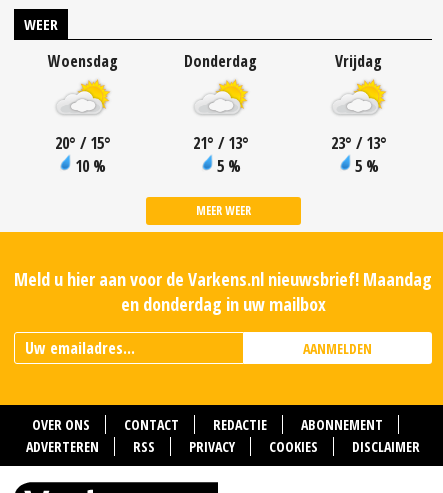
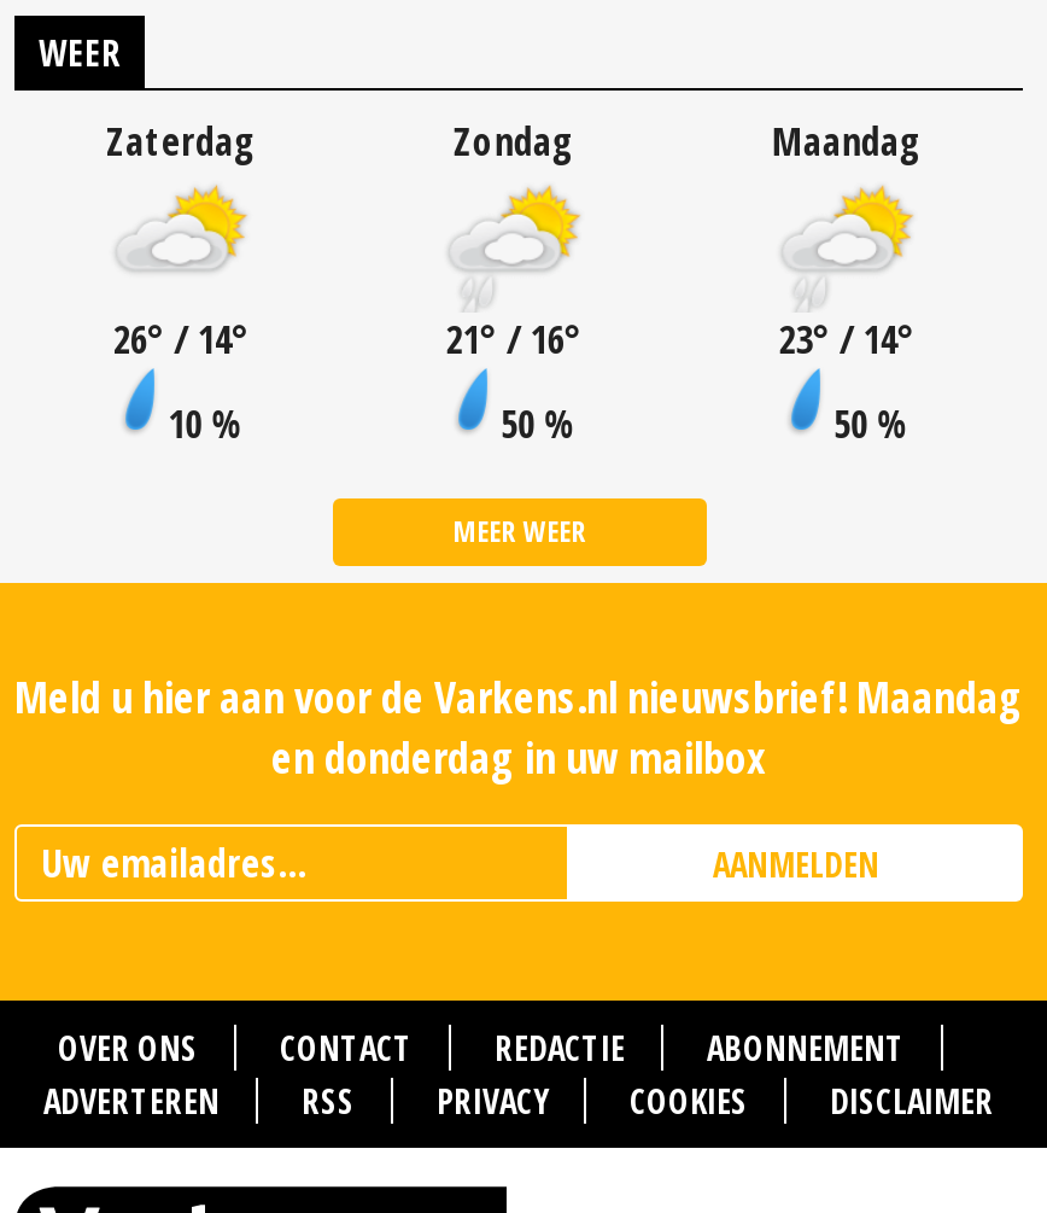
[48,50,118,72] Woensdag -> [106,115,256,168] Zaterdag
[184,50,257,72] Donderdag -> [453,115,574,168] Zondag
[335,50,382,72] Vrijdag -> [771,115,921,168] Maandag
[55,132,111,154] 20° / 15° -> [113,313,248,366] 26° / 14°
[193,132,249,177] 21° / 13° | 5 % -> [446,313,581,451] 21° / 16° | 50 %
[331,132,387,177] 23° / 13° | 5 % -> [779,313,914,451] 23° / 14° | 50 %

